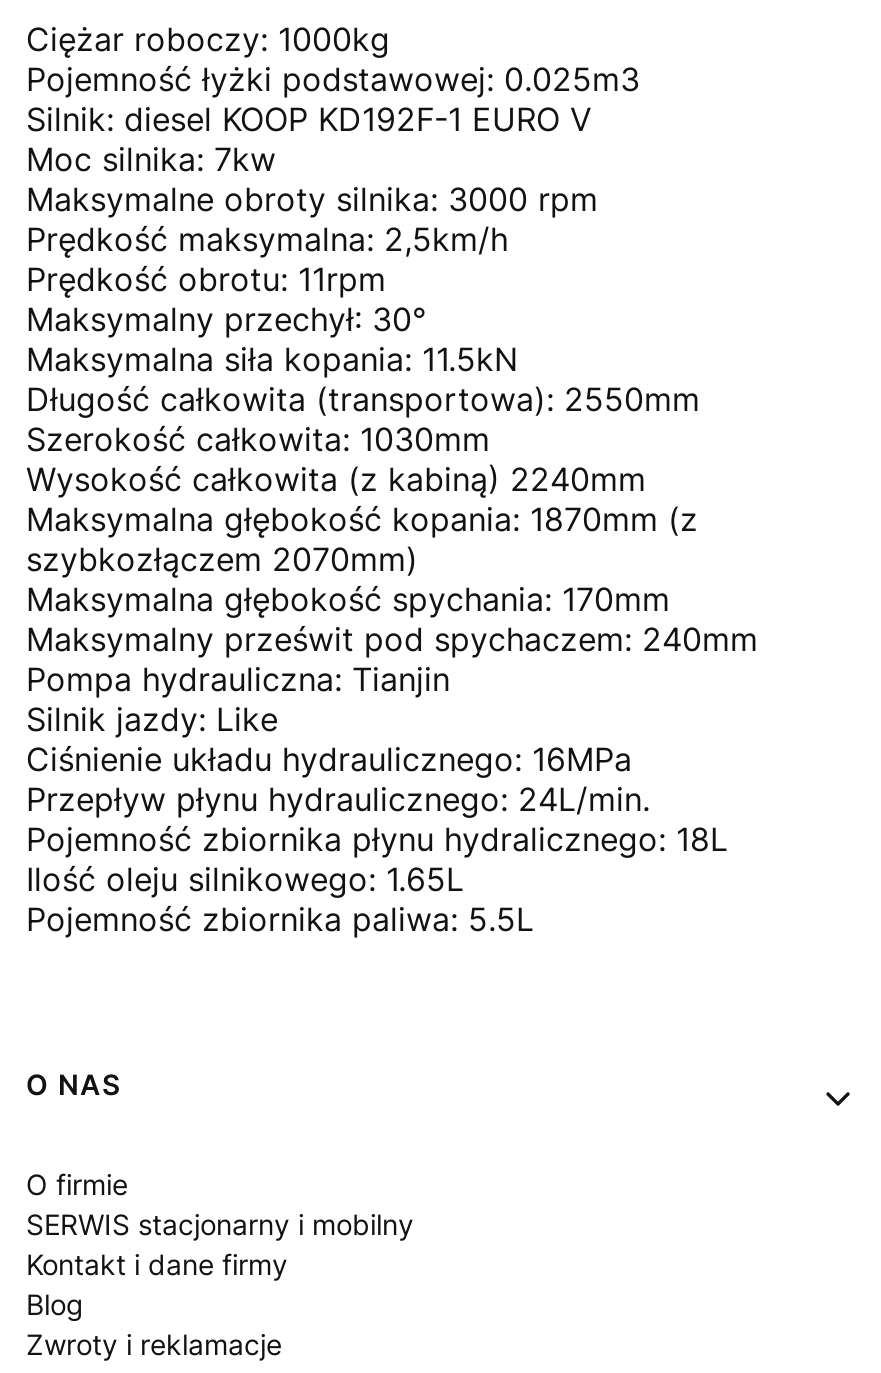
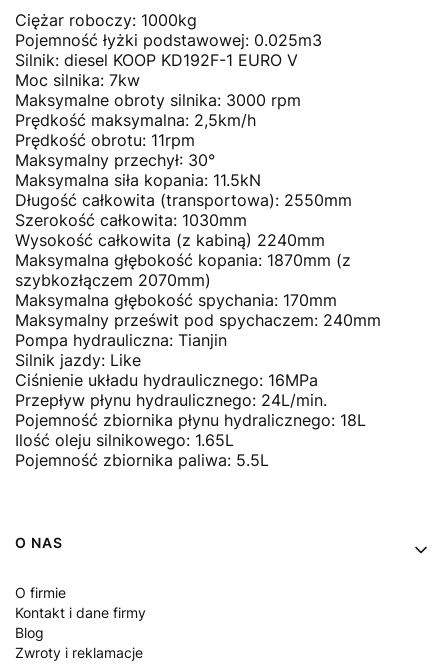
[26,1207,414,1241] SERWIS stacjonarny i mobilny -> none

